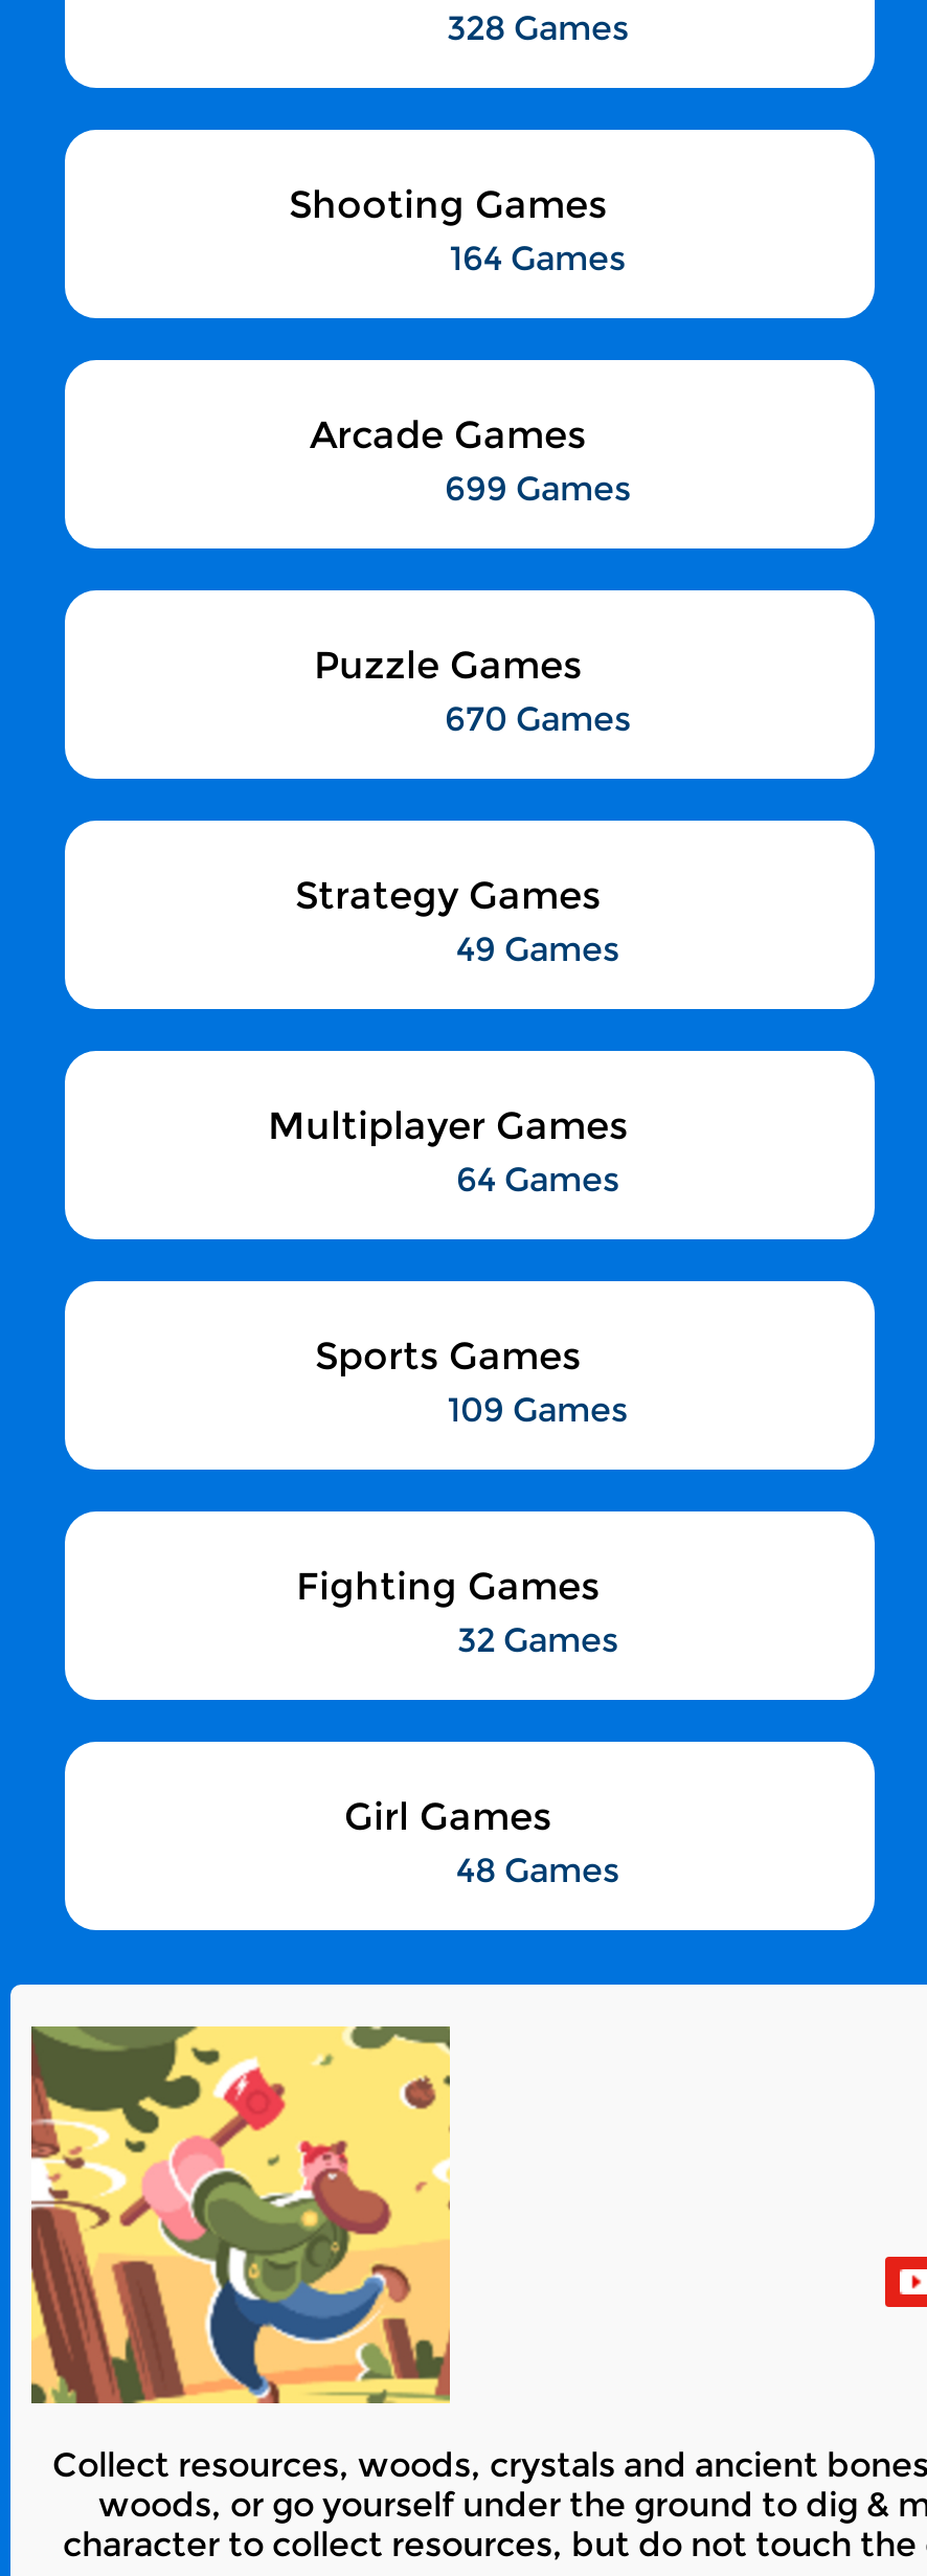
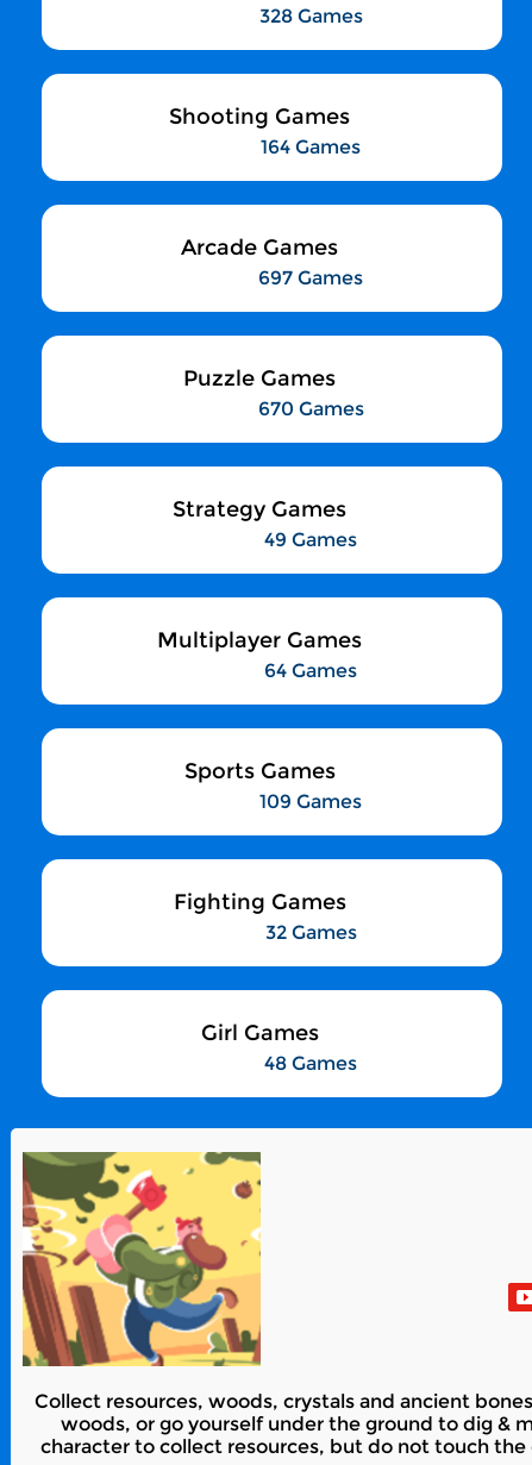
[445,469,631,509] 699 Games -> [258,267,363,289] 697 Games

